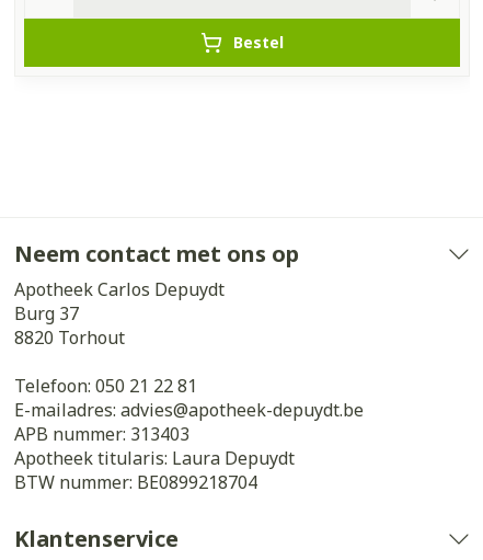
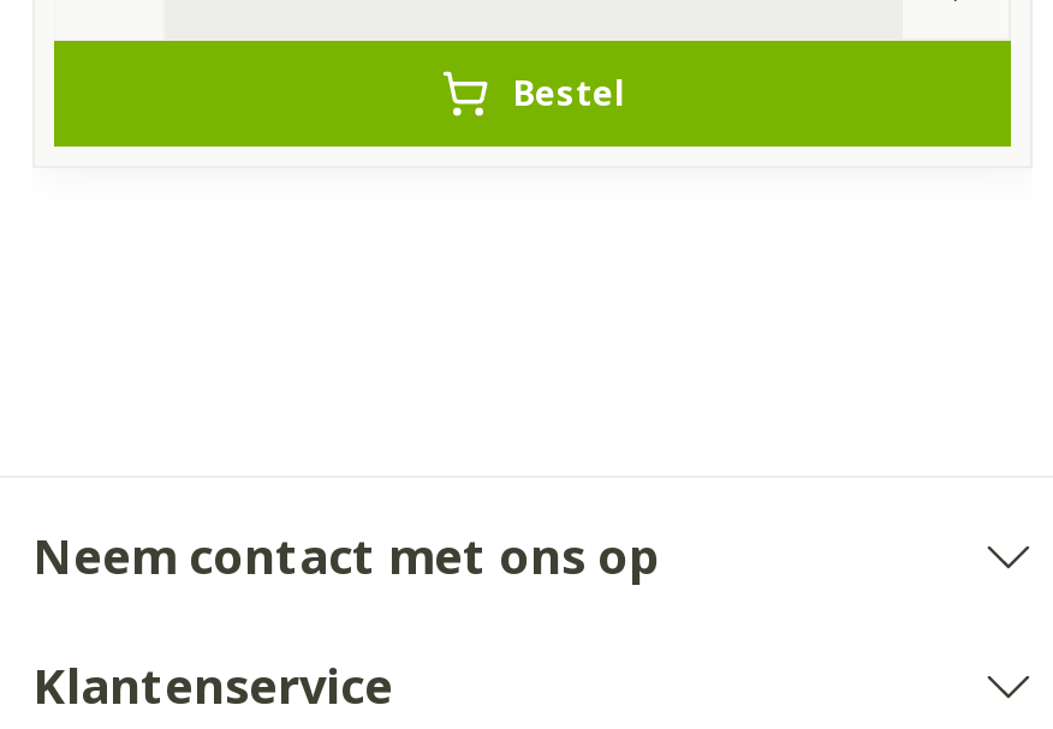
[14,277,364,494] Apotheek Carlos Depuydt | Burg 37 | 8820 Torhout | Telefoon: 050 21 22 81 | E-mailadres: advies@apotheek-depuydt.be | APB nummer: 313403 | Apotheek titularis: Laura Depuydt | BTW nummer: BE0899218704 -> none

